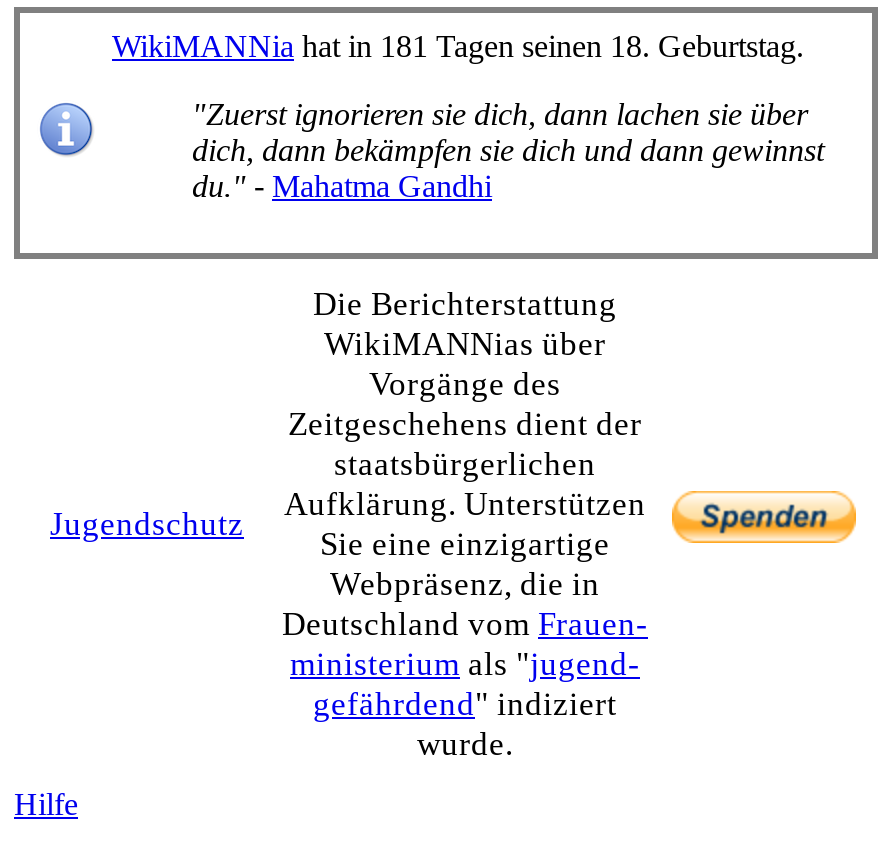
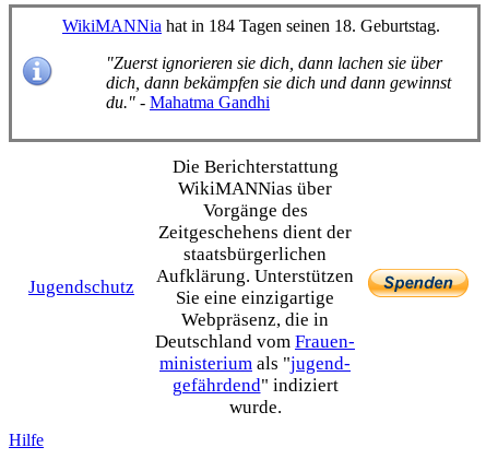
[112,29,804,63] WikiMANNia hat in 181 Tagen seinen 18. Geburtstag. -> [62,16,440,35] WikiMANNia hat in 184 Tagen seinen 18. Geburtstag.

